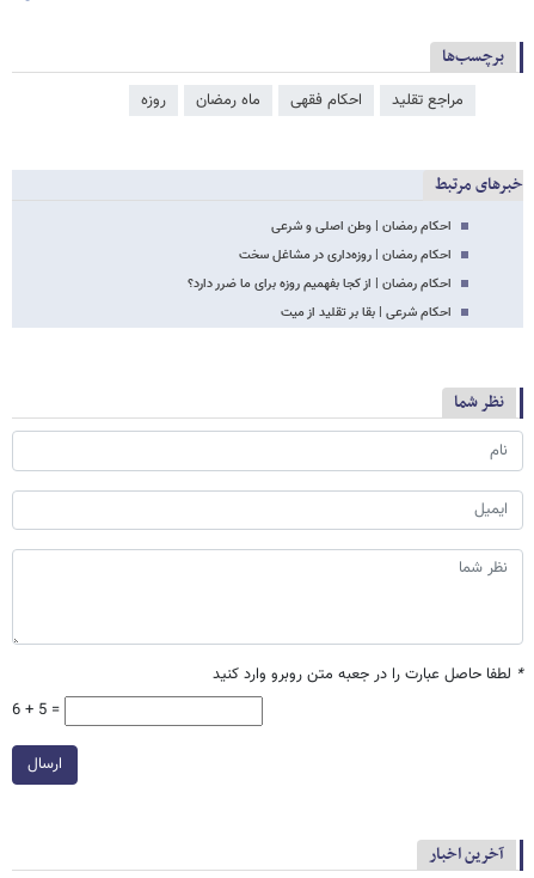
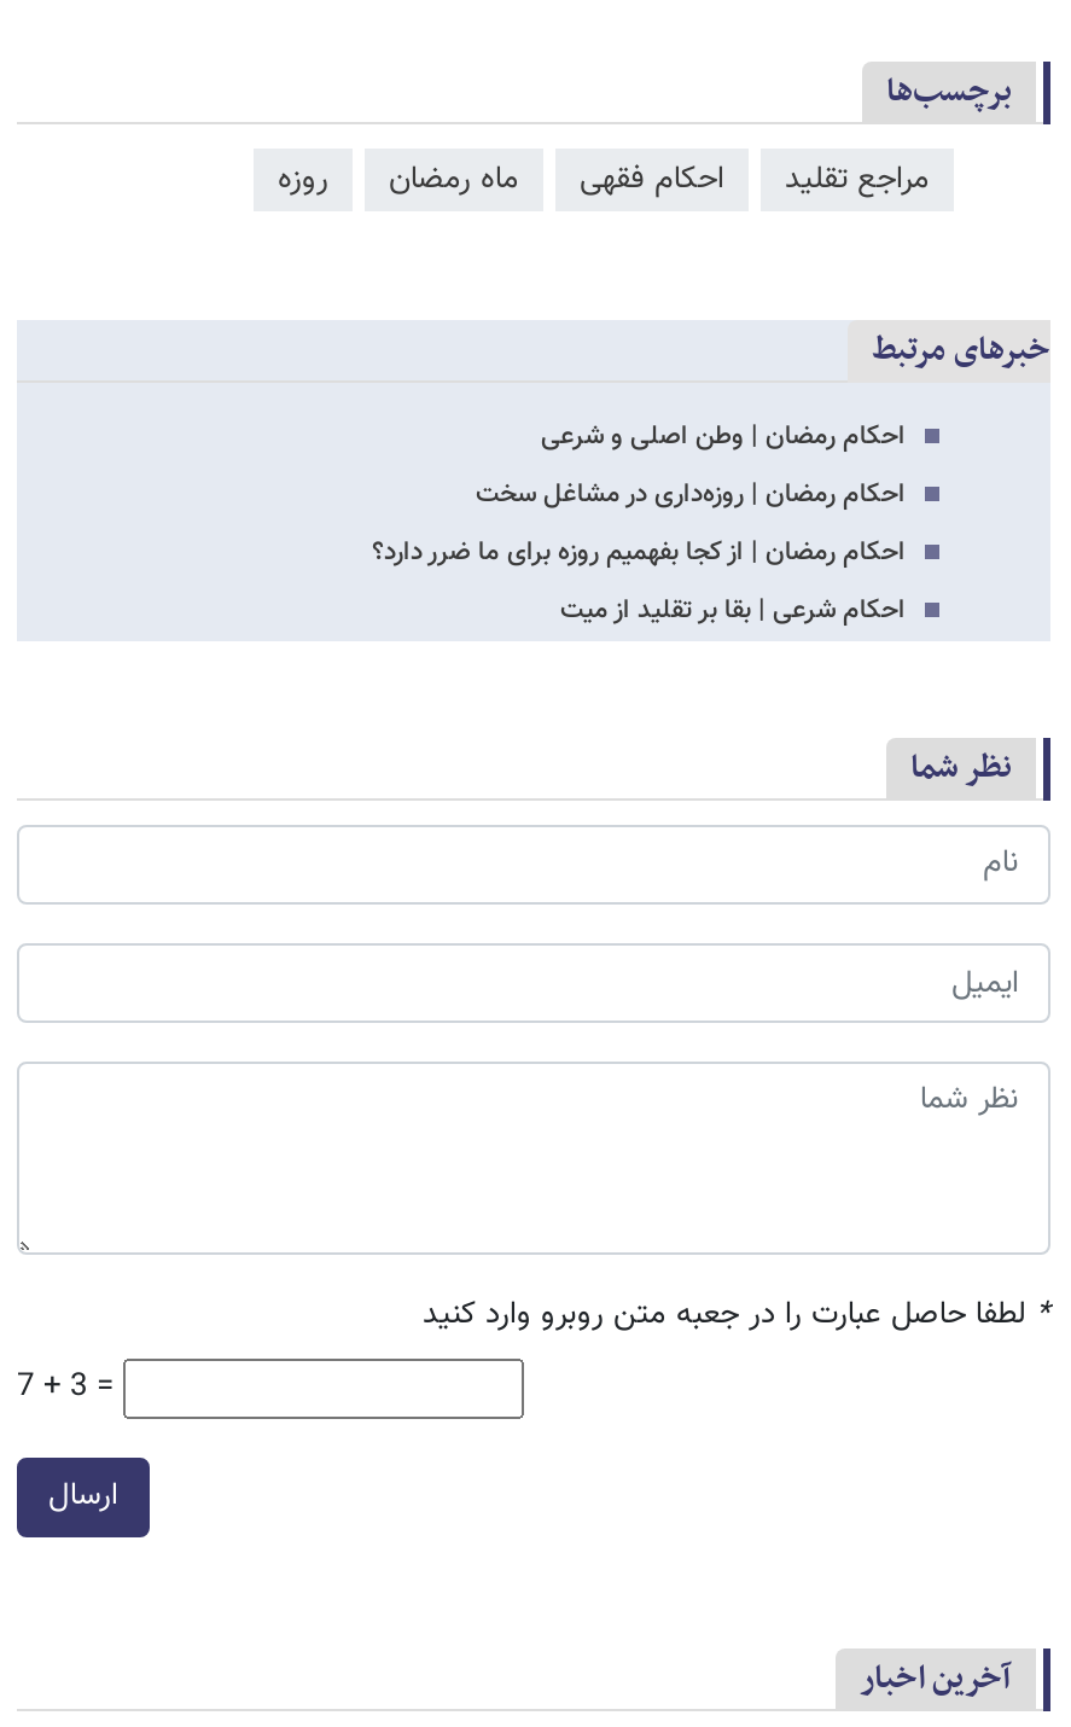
[12,698,60,722] 6 + 5 = -> [17,1364,113,1413] 7 + 3 =

